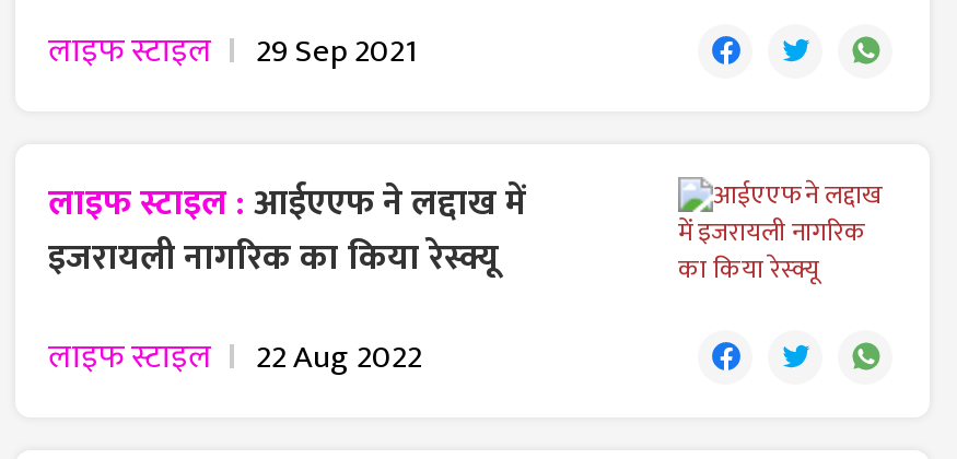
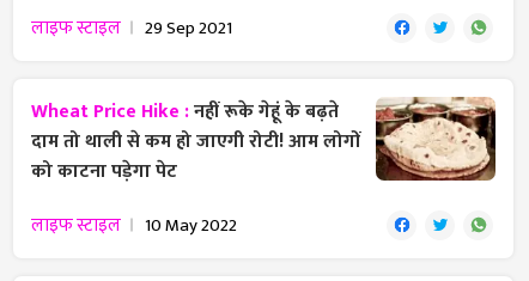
[48,174,525,288] लाइफ स्टाइल : आईएएफ ने लद्दाख में | इजरायली नागरिक का किया रेस्क्यू -> [31,95,361,187] Wheat Price Hike : नहीं रूके गेहूं के बढ़ते | दाम तो थाली से कम हो जाएगी रोटी! आम लोगों | को काटना पड़ेगा पेट
[685,177,897,286] [image] -> [375,96,497,182] [image]
[48,329,422,384] लाइफ स्टाइल 22 Aug 2022 -> [31,210,237,240] लाइफ स्टाइल 10 May 2022

